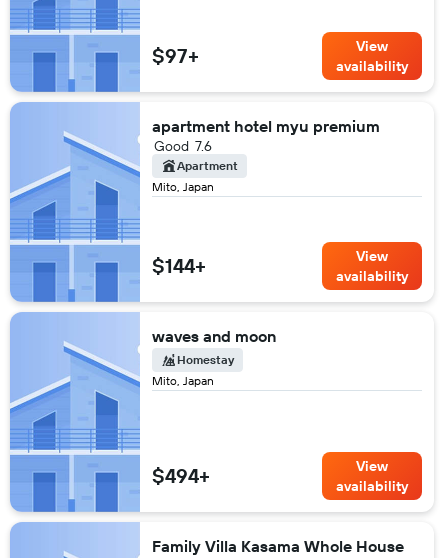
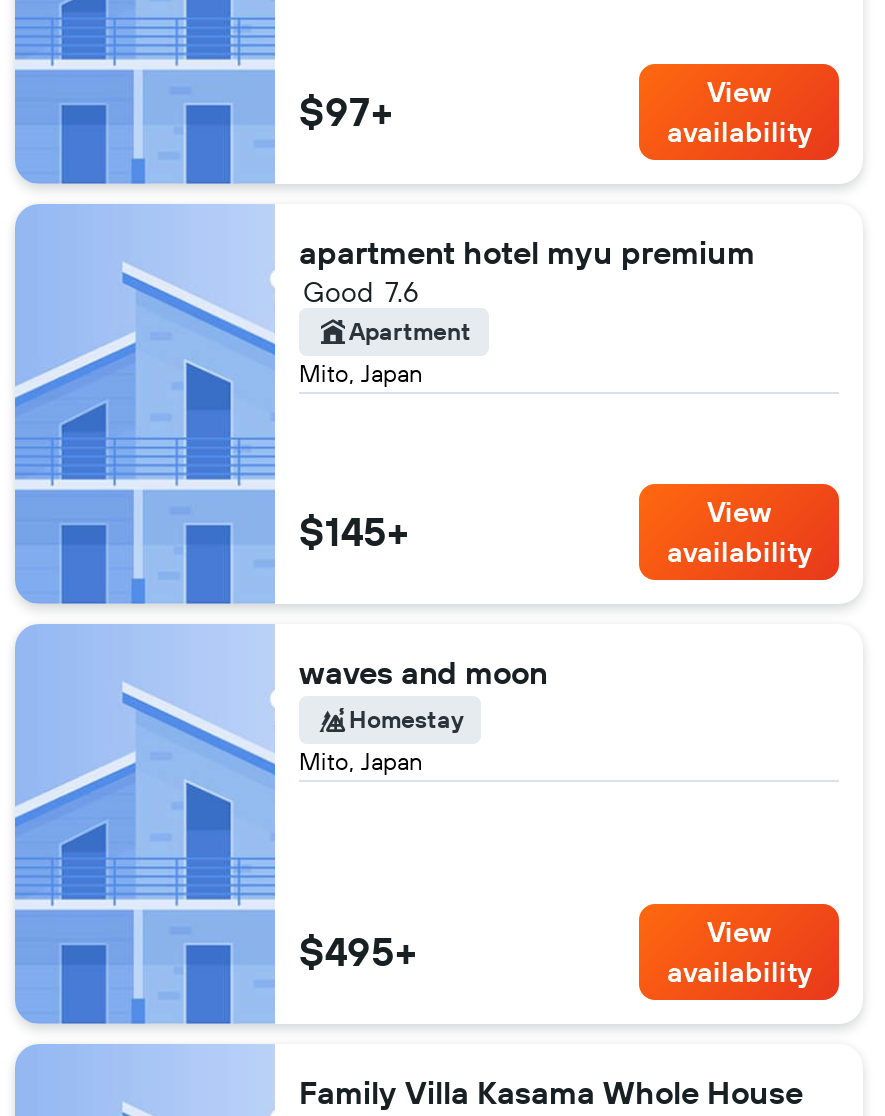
[152,253,206,278] $144+ -> [299,506,409,556] $145+
[152,463,210,488] $494+ -> [299,926,417,976] $495+

